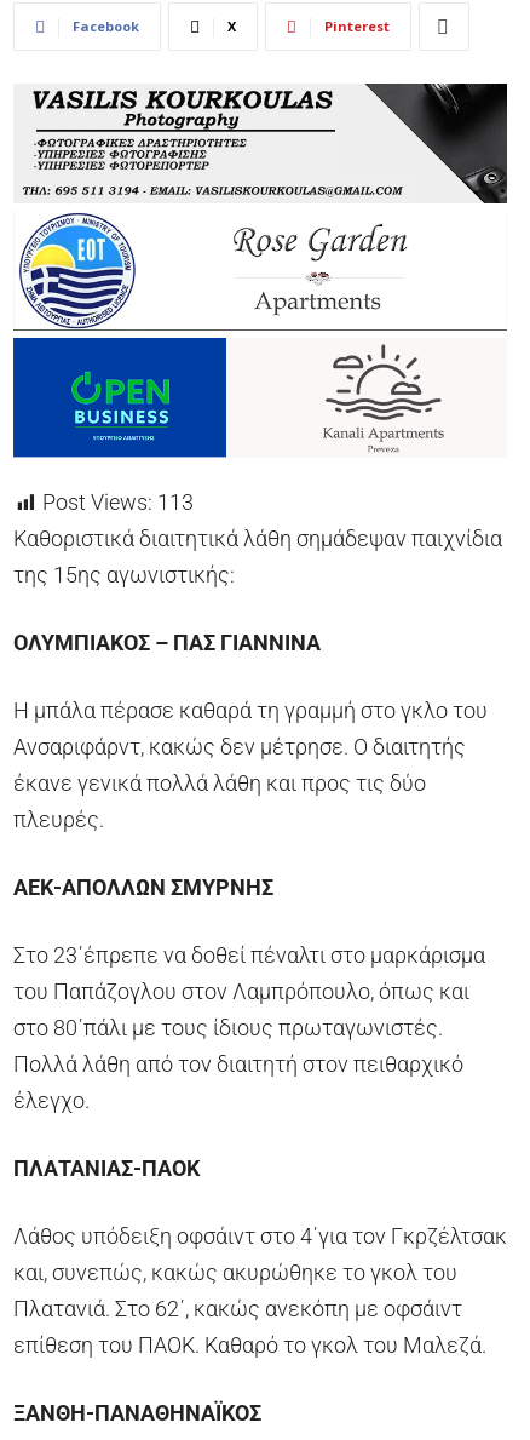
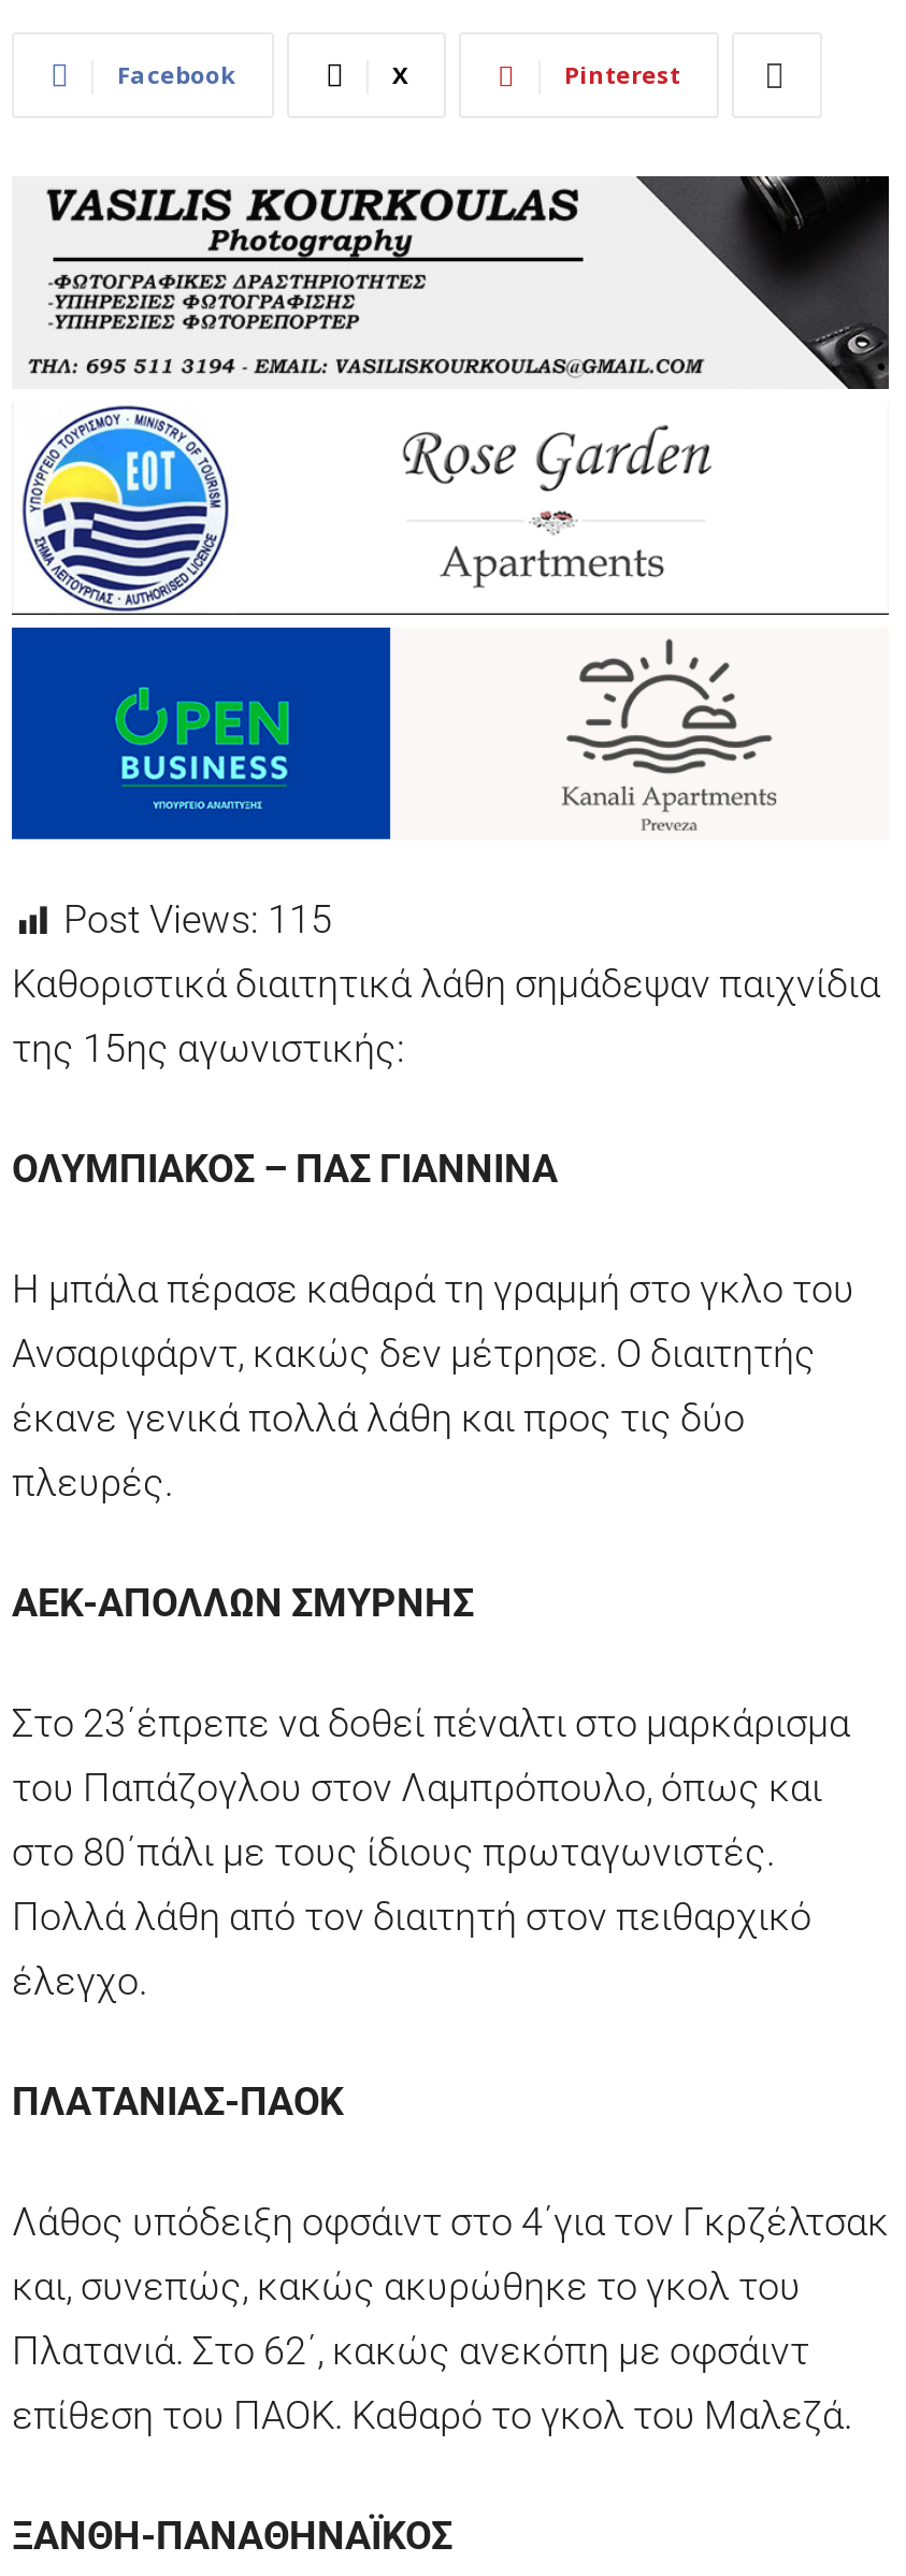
[42,490,194,515] Post Views: 113 -> [63,897,332,942] Post Views: 115

